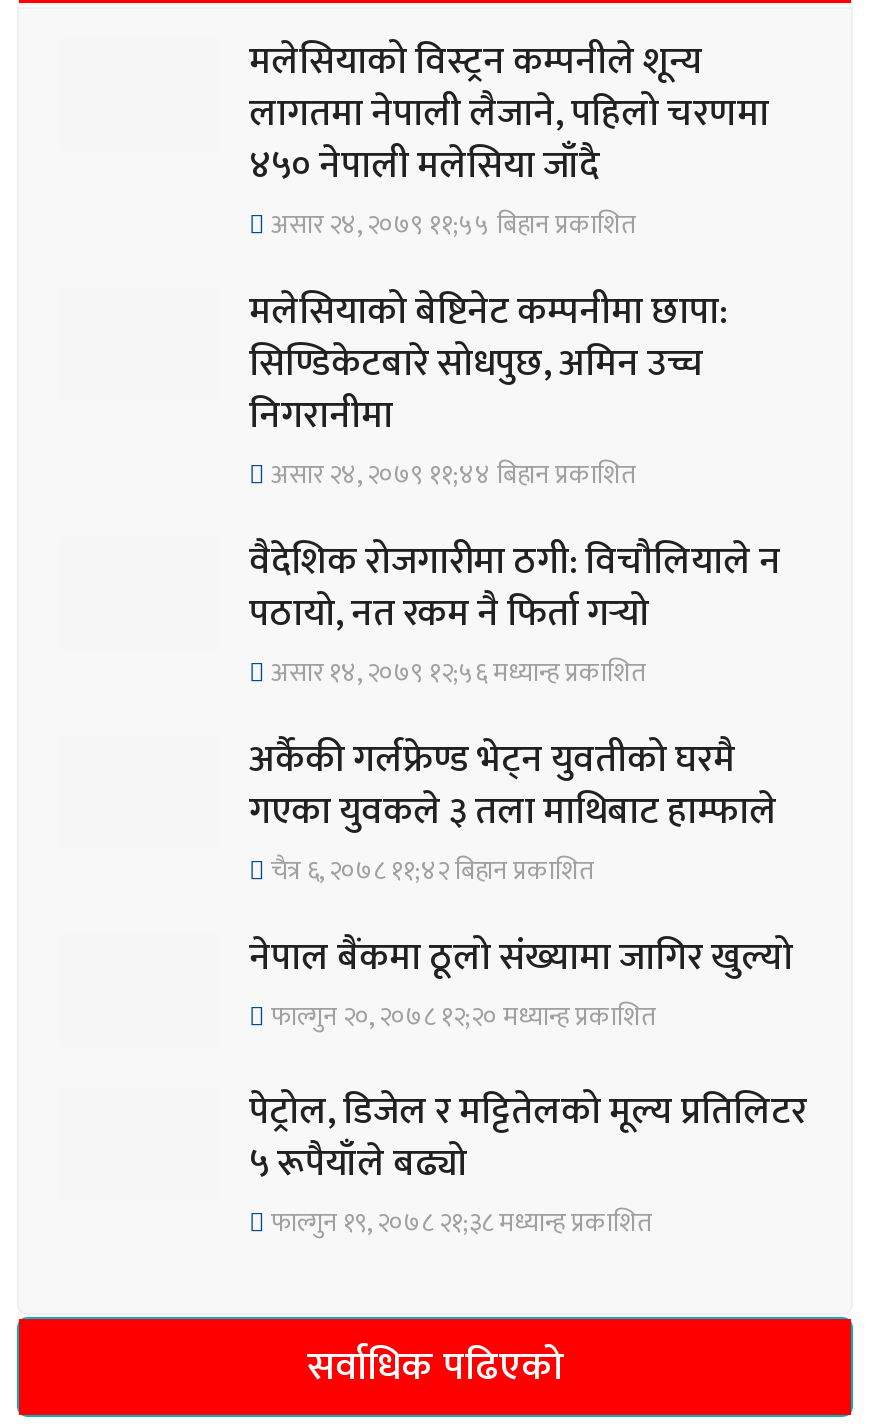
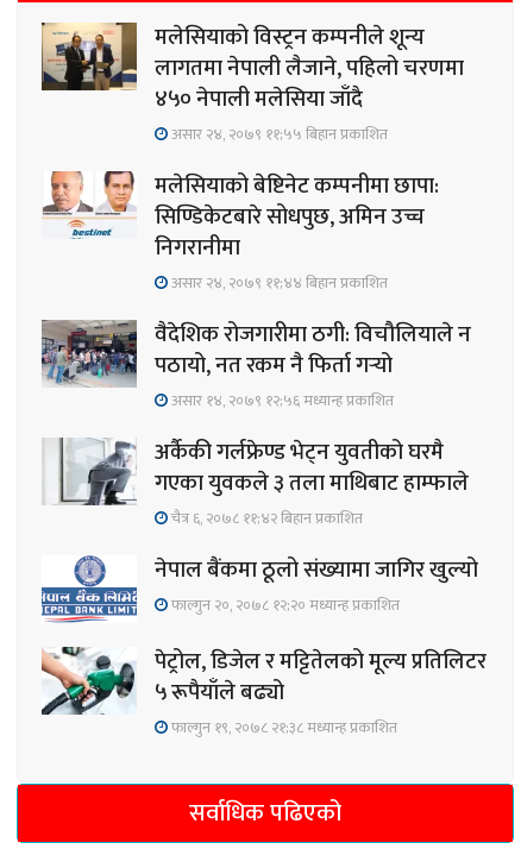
none -> [40,21,138,92] [image]
none -> [42,170,136,239] [image]
none -> [40,319,138,388] [image]
none -> [57,436,137,507] [image]
none -> [40,554,138,623] [image]
none -> [40,646,136,716] [image]

